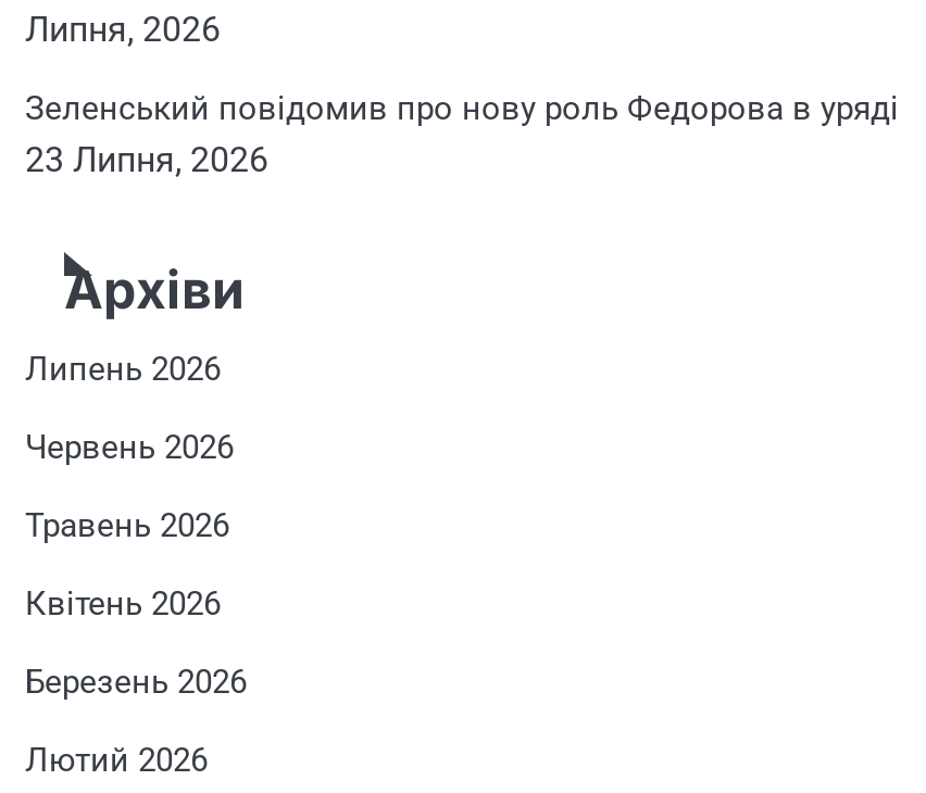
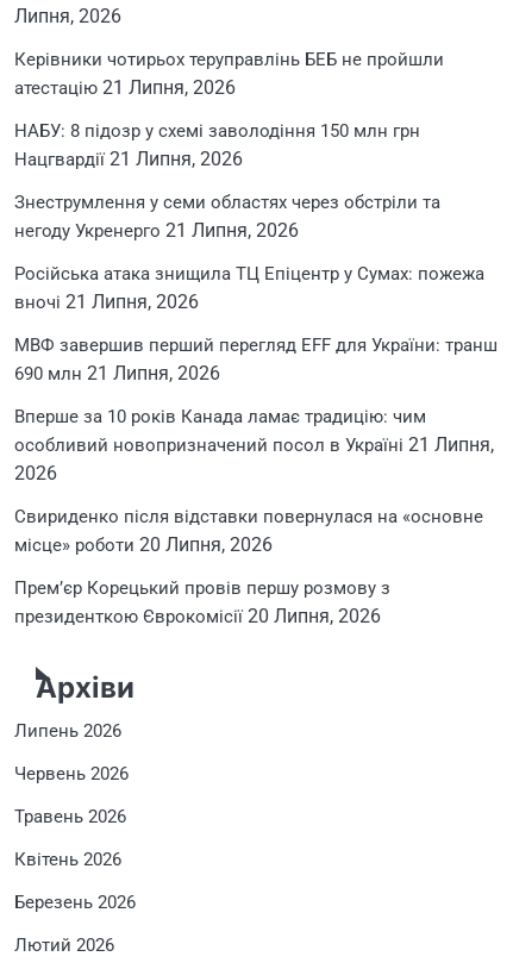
[25,89,899,180] Зеленський повідомив про нову роль Федорова в уряді | 23 Липня, 2026 -> [14,49,498,627] Керівники чотирьох теруправлінь БЕБ не пройшли | атестацію 21 Липня, 2026 | НАБУ: 8 підозр у схемі заволодіння 150 млн грн | Нацгвардії 21 Липня, 2026 | Знеструмлення у семи областях через обстріли та | негоду Укренерго 21 Липня, 2026 | Російська атака знищила ТЦ Епіцентр у Сумах: пожежа | вночі 21 Липня, 2026 | МВФ завершив перший перегляд EFF для України: транш | 690 млн 21 Липня, 2026 | Вперше за 10 років Канада ламає традицію: чим | особливий новопризначений посол в Україні 21 Липня, | 2026 | Свириденко після відставки повернулася на «основне | місце» роботи 20 Липня, 2026 | Прем’єр Корецький провів першу розмову з | президенткою Єврокомісії 20 Липня, 2026

